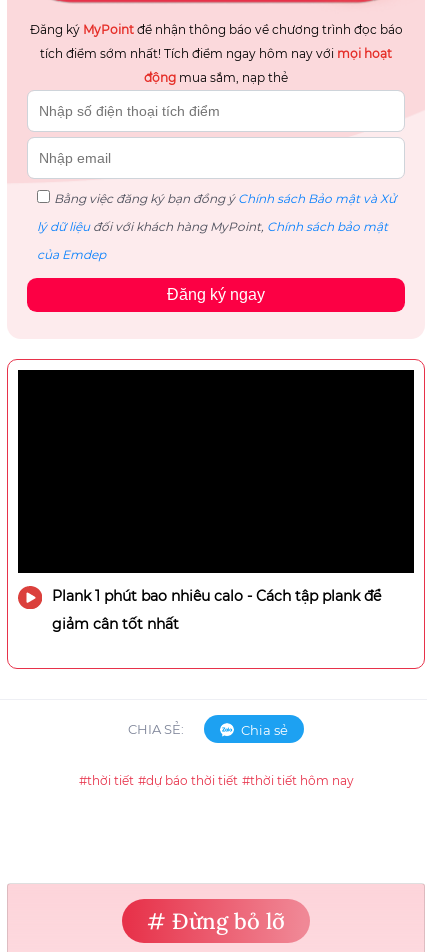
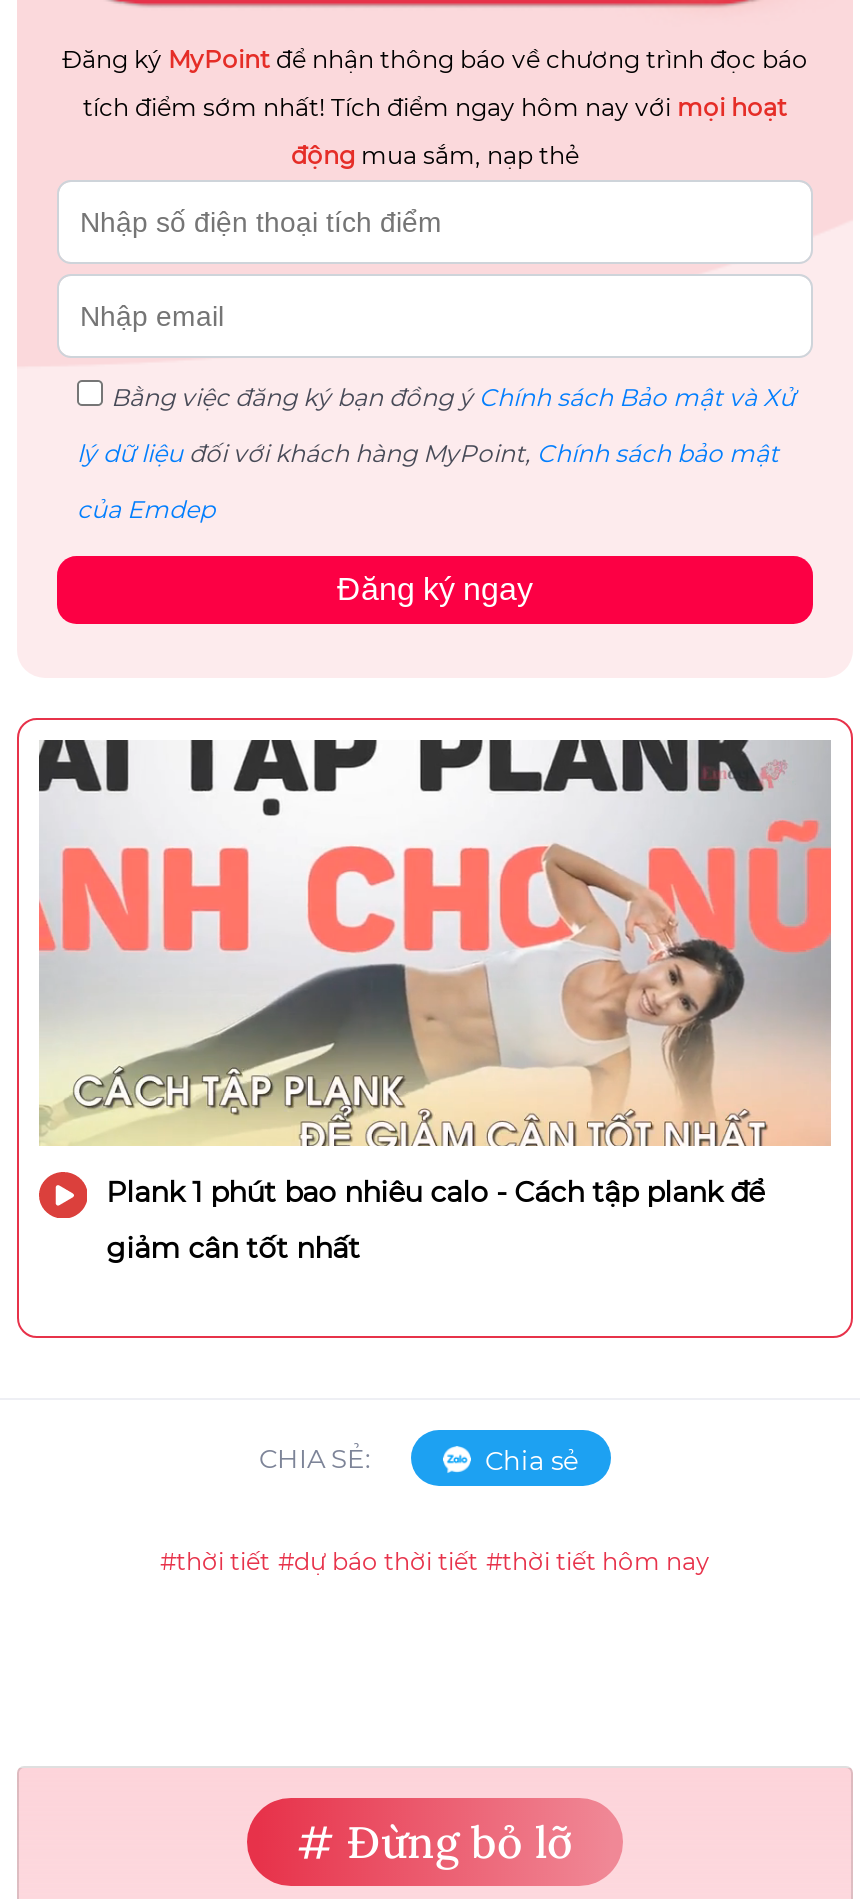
none -> [37,738,833,1148] [image]

